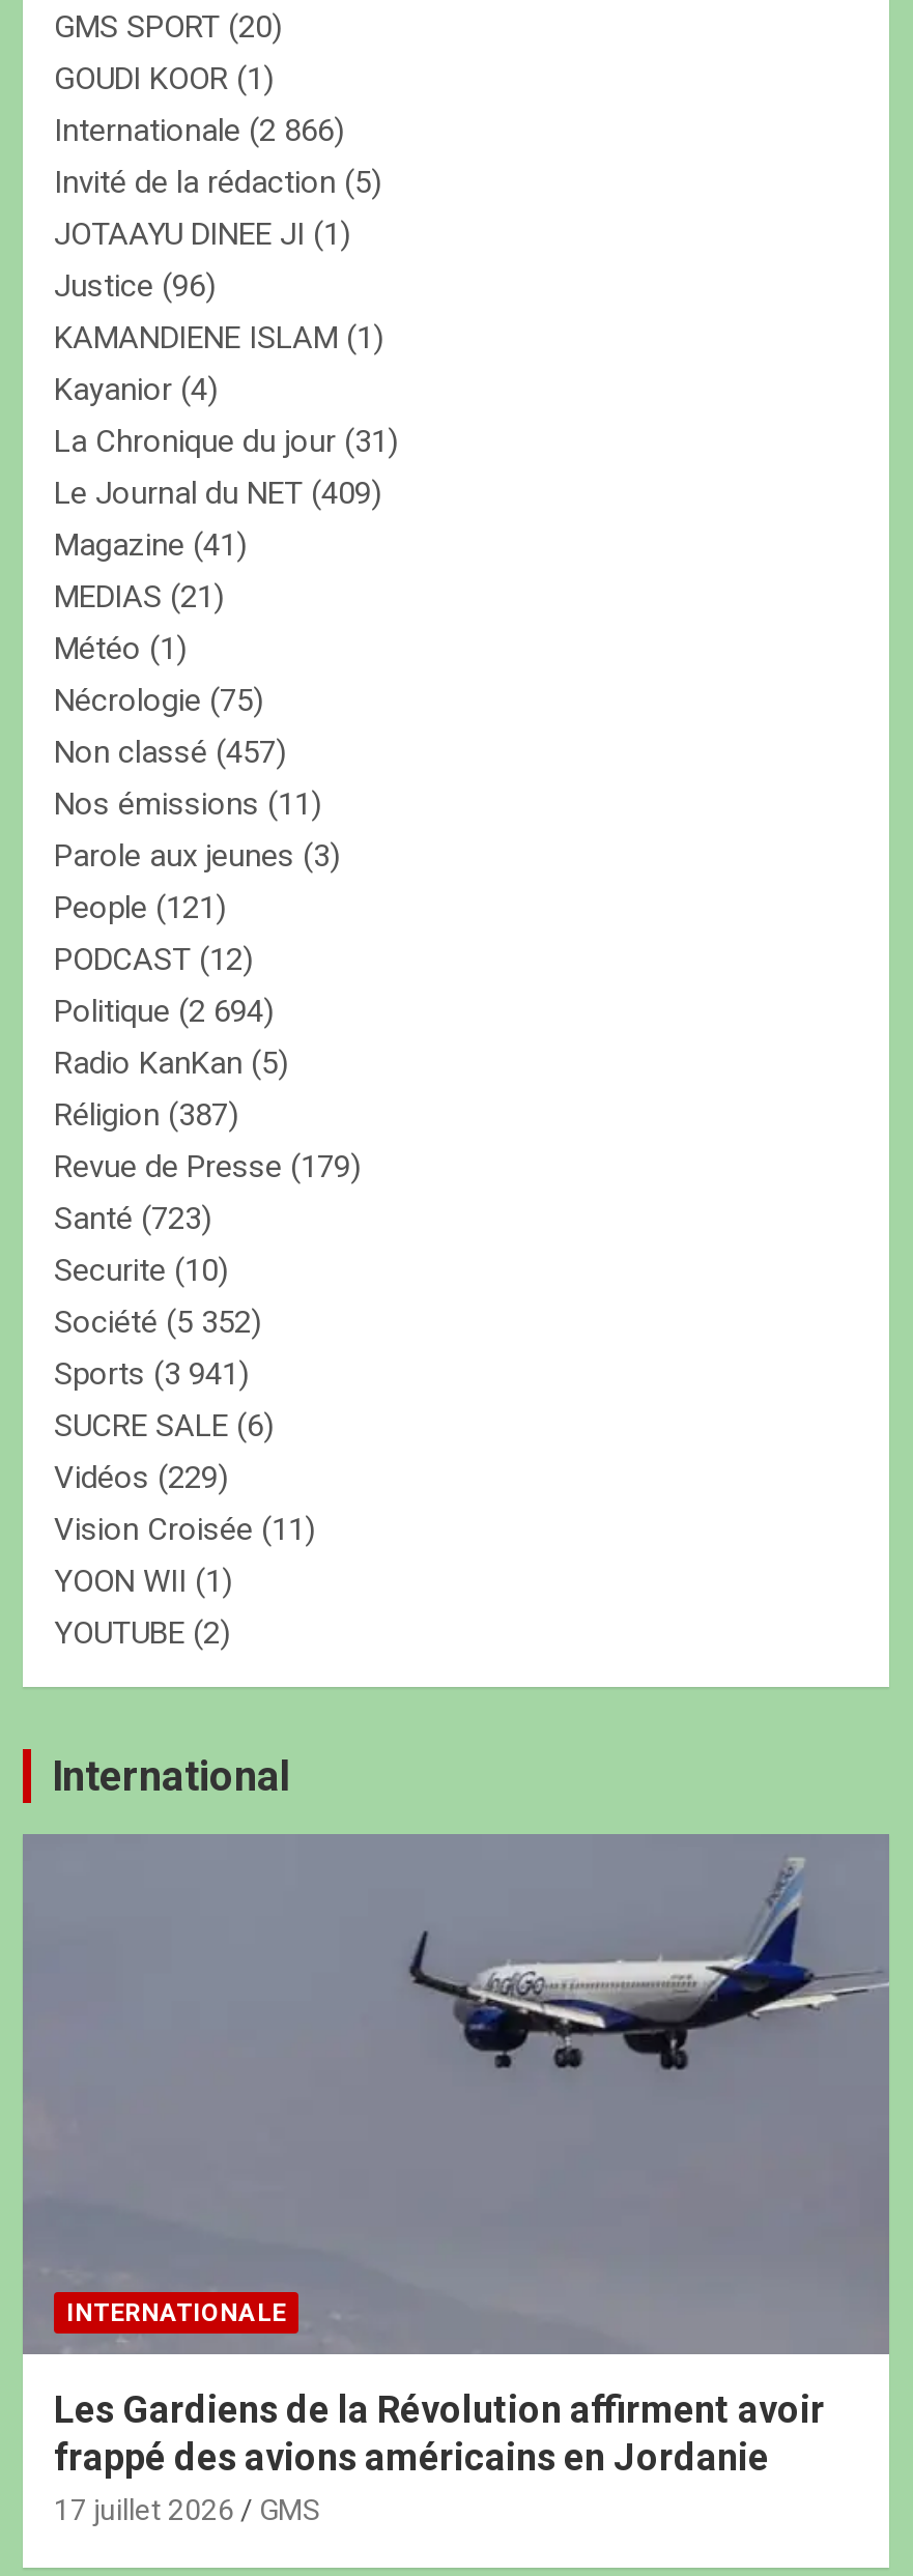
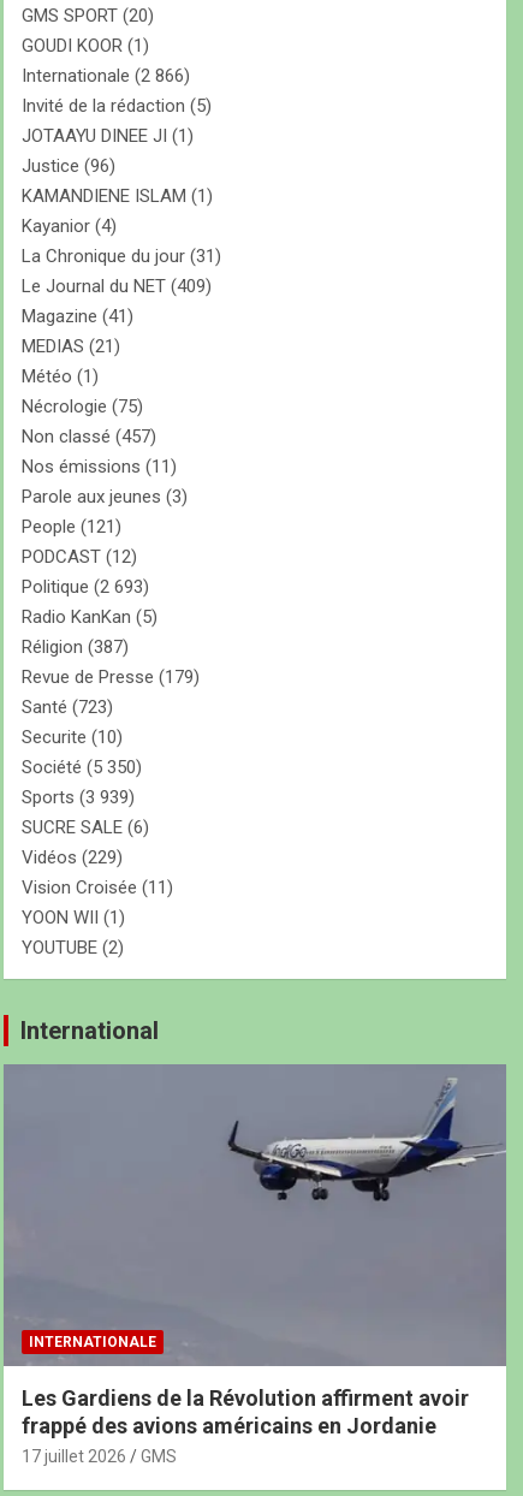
[54,992,274,1030] Politique (2 694) -> [22,576,149,597] Politique (2 693)
[54,1303,261,1340] Société (5 352) -> [22,756,142,778] Société (5 350)
[54,1355,249,1392] Sports (3 941) -> [22,786,135,808] Sports (3 939)

